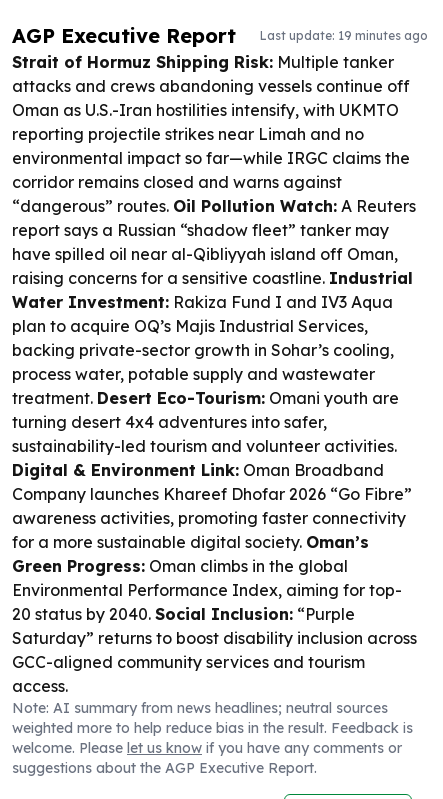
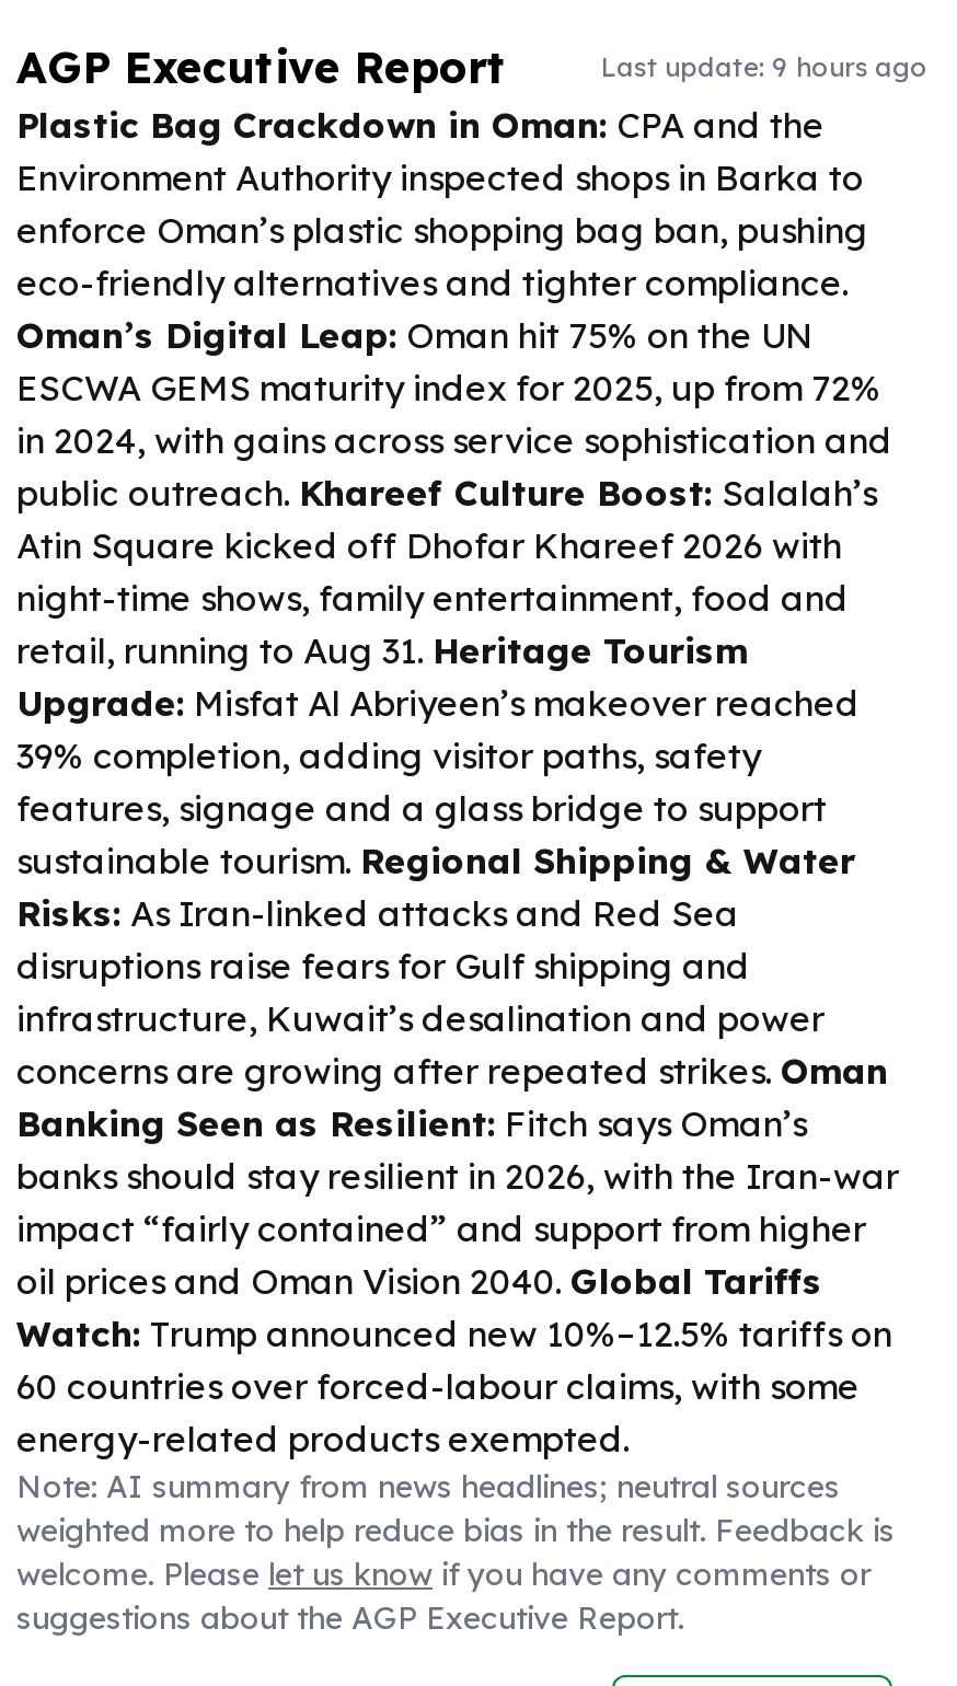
[12,28,428,696] Last update: 19 minutes ago | Strait of Hormuz Shipping Risk: Multiple tanker | attacks and crews abandoning vessels continue off | Oman as U.S.-Iran hostilities intensify, with UKMTO | reporting projectile strikes near Limah and no | environmental impact so far—while IRGC claims the | corridor remains closed and warns against | “dangerous” routes. Oil Pollution Watch: A Reuters | report says a Russian “shadow fleet” tanker may | have spilled oil near al-Qibliyyah island off Oman, | raising concerns for a sensitive coastline. Industrial | Water Investment: Rakiza Fund I and IV3 Aqua | plan to acquire OQ’s Majis Industrial Services, | backing private-sector growth in Sohar’s cooling, | process water, potable supply and wastewater | treatment. Desert Eco-Tourism: Omani youth are | turning desert 4x4 adventures into safer, | sustainability-led tourism and volunteer activities. | Digital & Environment Link: Oman Broadband | Company launches Khareef Dhofar 2026 “Go Fibre” | awareness activities, promoting faster connectivity | for a more sustainable digital society. Oman’s | Green Progress: Oman climbs in the global | Environmental Performance Index, aiming for top- | 20 status by 2040. Social Inclusion: “Purple | Saturday” returns to boost disability inclusion across | GCC-aligned community services and tourism | access. -> [16,50,927,1460] Last update: 9 hours ago | Plastic Bag Crackdown in Oman: CPA and the | Environment Authority inspected shops in Barka to | enforce Oman’s plastic shopping bag ban, pushing | eco-friendly alternatives and tighter compliance. | Oman’s Digital Leap: Oman hit 75% on the UN | ESCWA GEMS maturity index for 2025, up from 72% | in 2024, with gains across service sophistication and | public outreach. Khareef Culture Boost: Salalah’s | Atin Square kicked off Dhofar Khareef 2026 with | night-time shows, family entertainment, food and | retail, running to Aug 31. Heritage Tourism | Upgrade: Misfat Al Abriyeen’s makeover reached | 39% completion, adding visitor paths, safety | features, signage and a glass bridge to support | sustainable tourism. Regional Shipping & Water | Risks: As Iran-linked attacks and Red Sea | disruptions raise fears for Gulf shipping and | infrastructure, Kuwait’s desalination and power | concerns are growing after repeated strikes. Oman | Banking Seen as Resilient: Fitch says Oman’s | banks should stay resilient in 2026, with the Iran-war | impact “fairly contained” and support from higher | oil prices and Oman Vision 2040. Global Tariffs | Watch: Trump announced new 10%–12.5% tariffs on | 60 countries over forced-labour claims, with some | energy-related products exempted.

